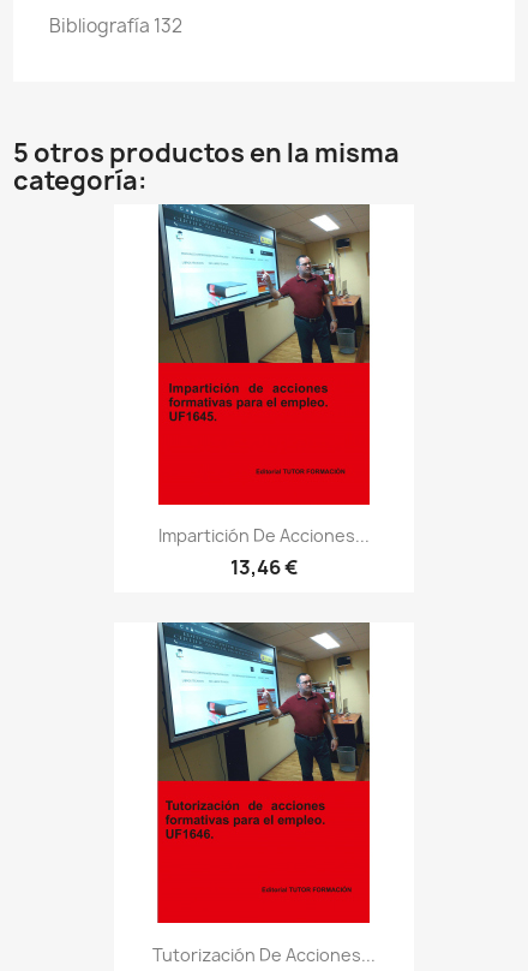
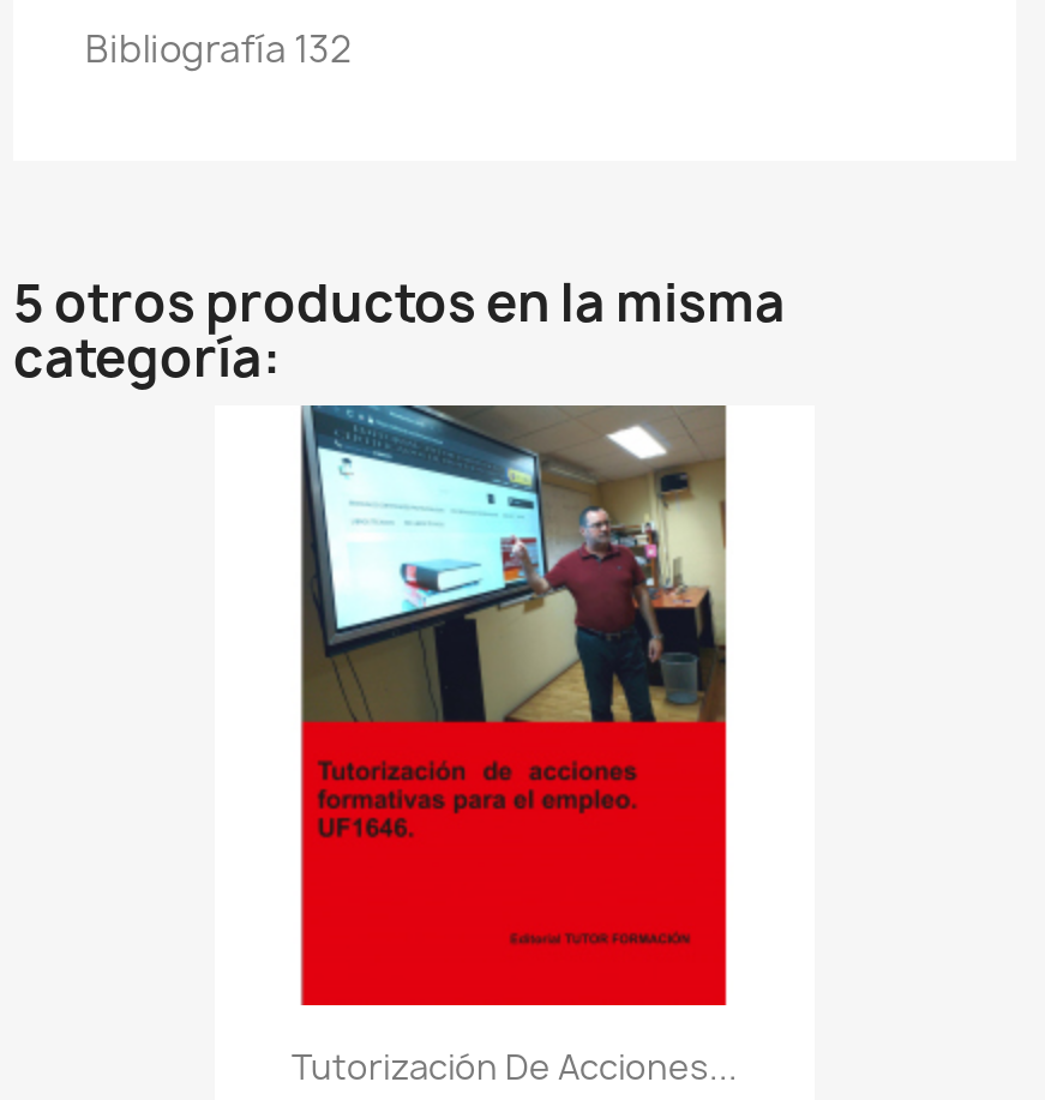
[158,524,370,581] Impartición De Acciones... | 13,46 € -> none

